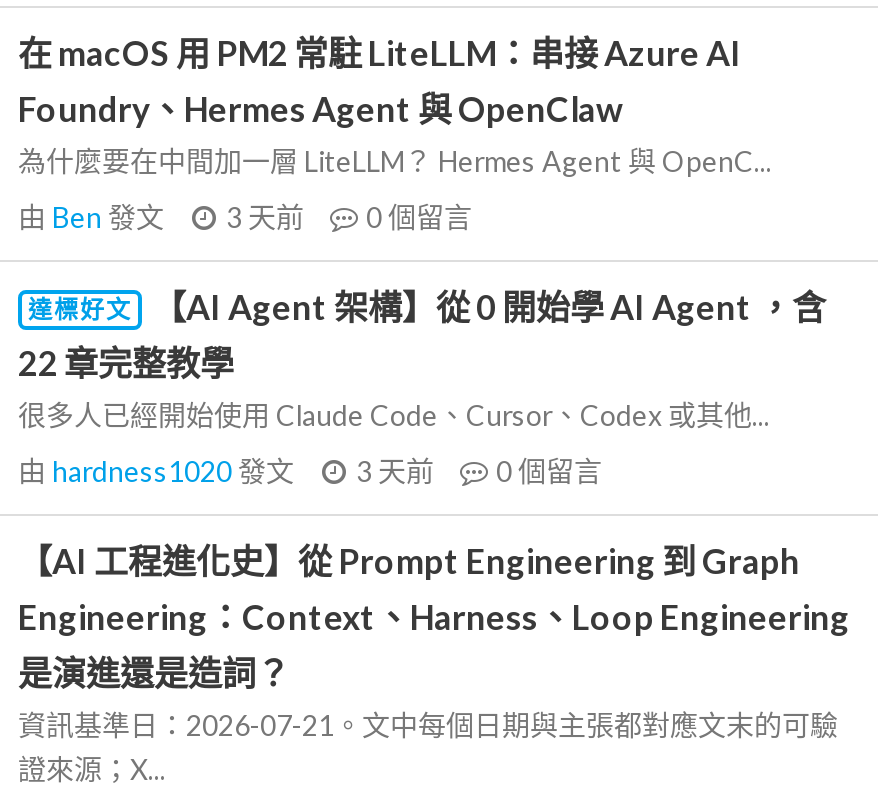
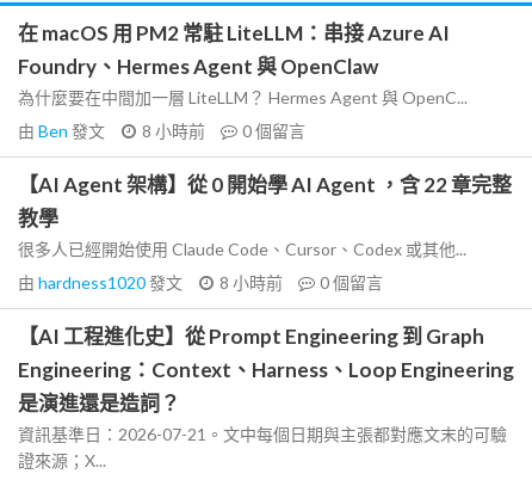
[18,200,472,234] 由Ben發文 3 天前 0個留言 -> [18,121,305,141] 由Ben發文 8 小時前 0個留言
[18,286,826,384] 達標好文 | 【AI Agent 架構】從 0 開始學 AI Agent ，含 | 22 章完整教學 -> [18,172,512,230] 【AI Agent 架構】從 0 開始學 AI Agent ，含 22 章完整 | 教學
[18,454,602,488] 由hardness1020發文 3 天前 0個留言 -> [18,272,383,293] 由hardness1020發文 8 小時前 0個留言

